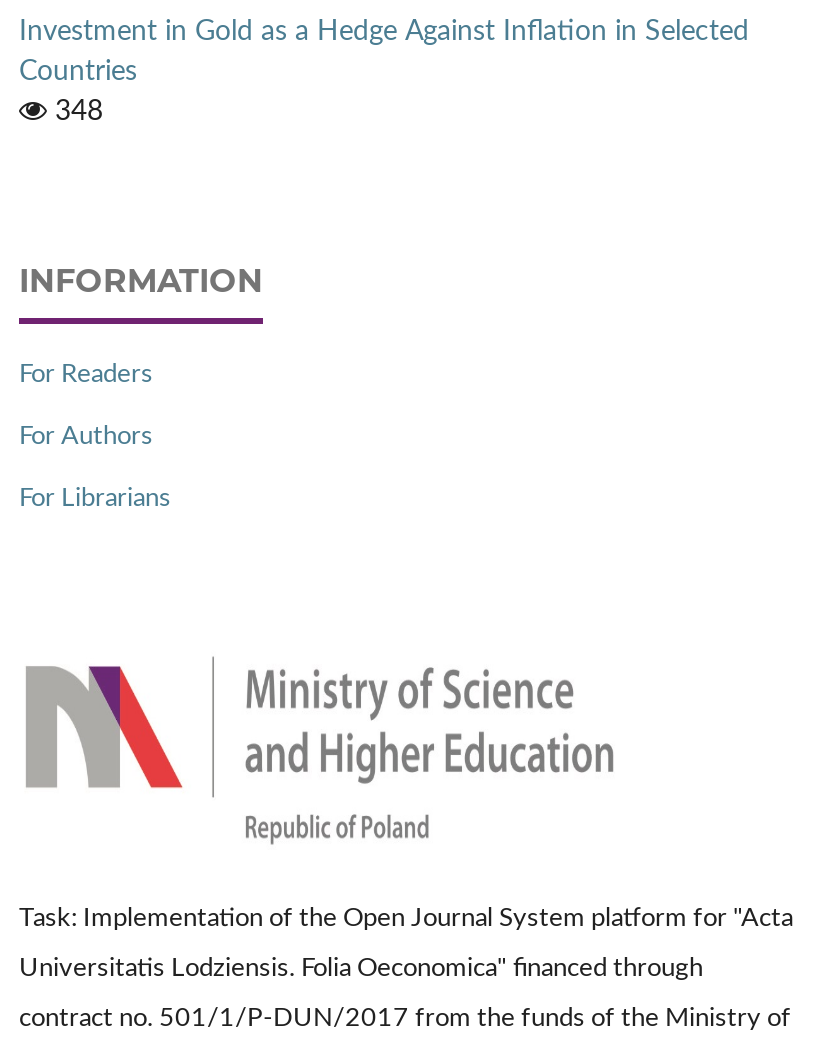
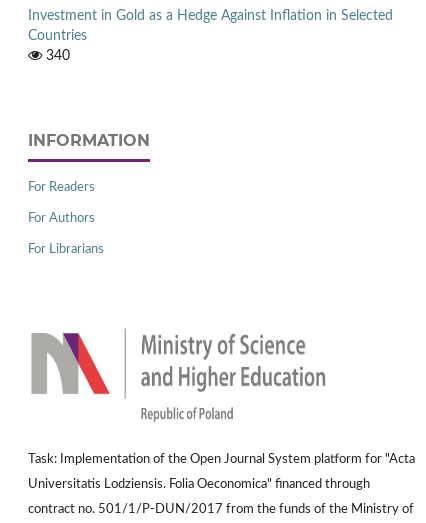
[47,98,103,126] 348 -> [42,49,70,63] 340

